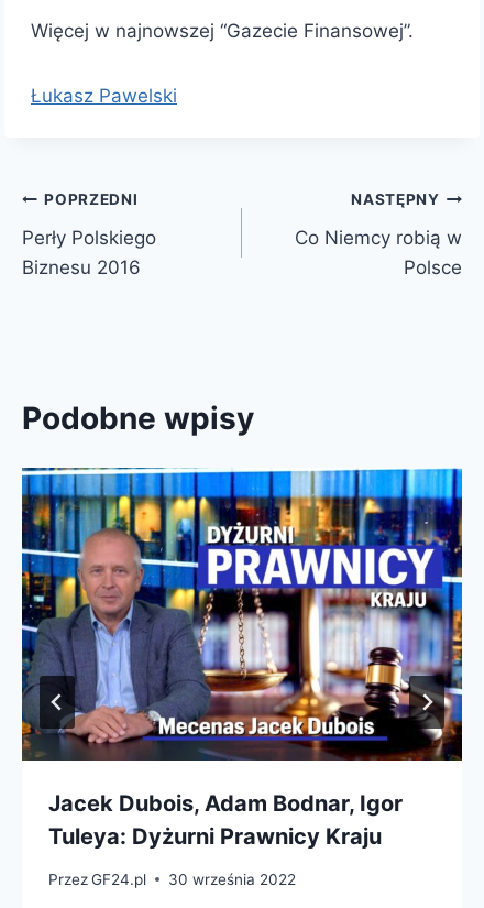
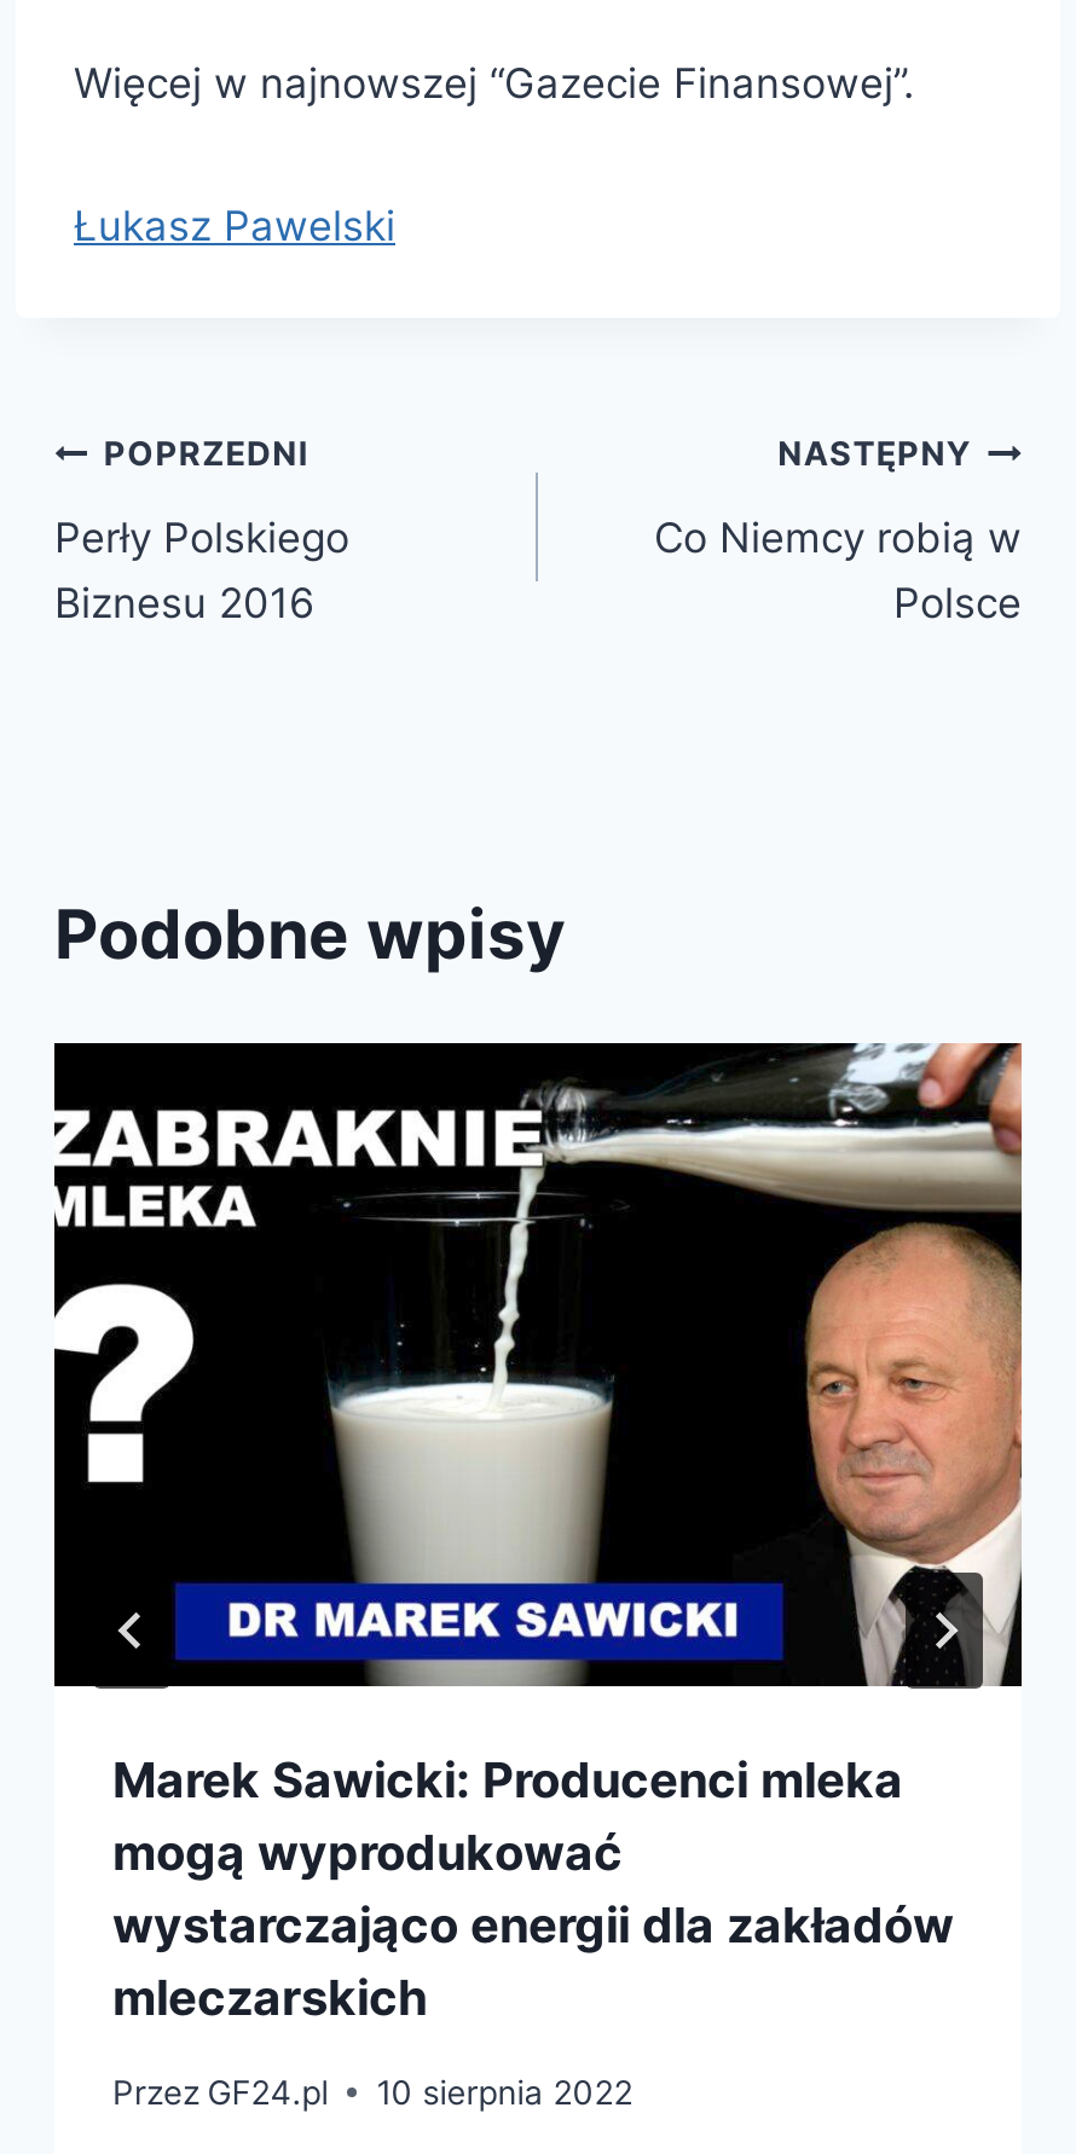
[21,467,463,850] [image] | Jacek Dubois, Adam Bodnar, Igor | Tuleya: Dyżurni Prawnicy Kraju -> [52,1041,1024,2028] [image] | Marek Sawicki: Producenci mleka | mogą wyprodukować | wystarczająco energii dla zakładów | mleczarskich
[48,870,296,888] Przez GF24.pl 30 września 2022 -> [112,2073,633,2111] Przez GF24.pl 10 sierpnia 2022

